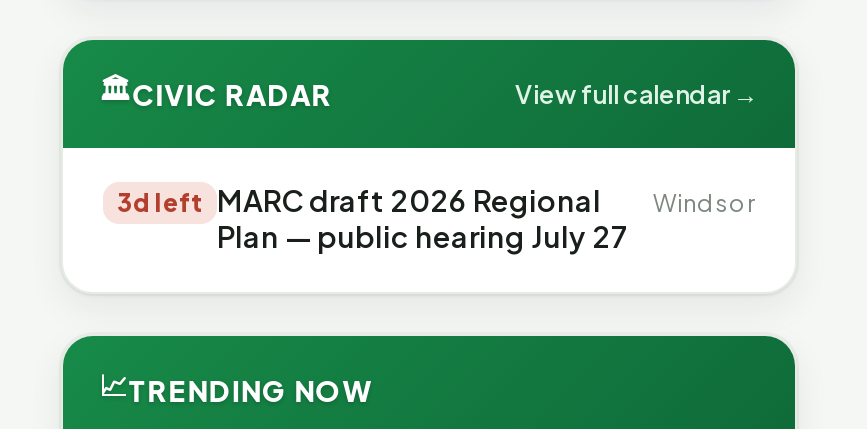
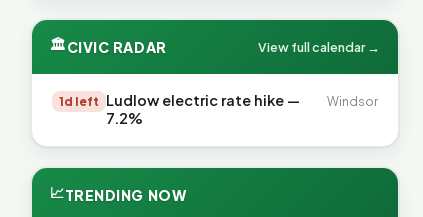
[117,182,629,254] 3d left MARC draft 2026 Regional | Plan — public hearing July 27 -> [59,91,300,127] 1d left Ludlow electric rate hike — | 7.2%

